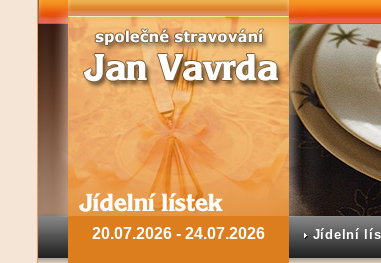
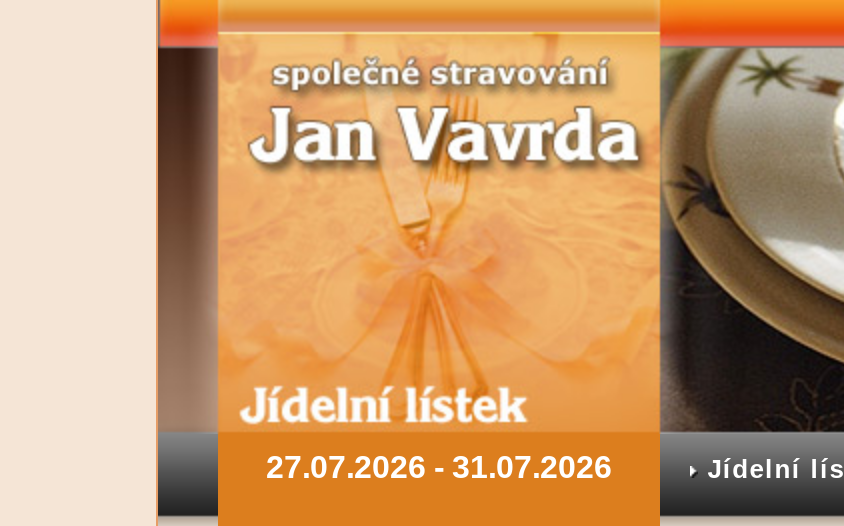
[92,225,265,242] 20.07.2026 - 24.07.2026 -> [266,450,612,484] 27.07.2026 - 31.07.2026

